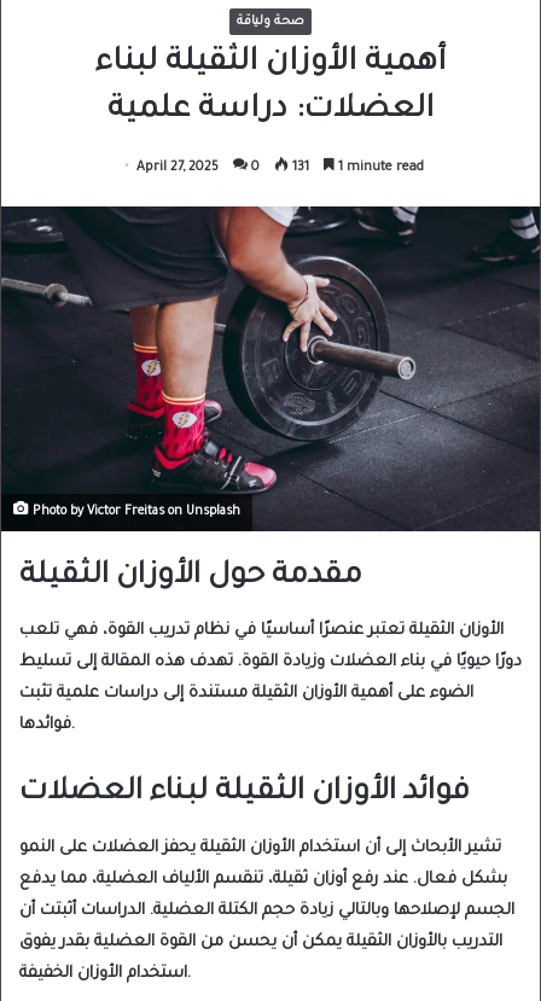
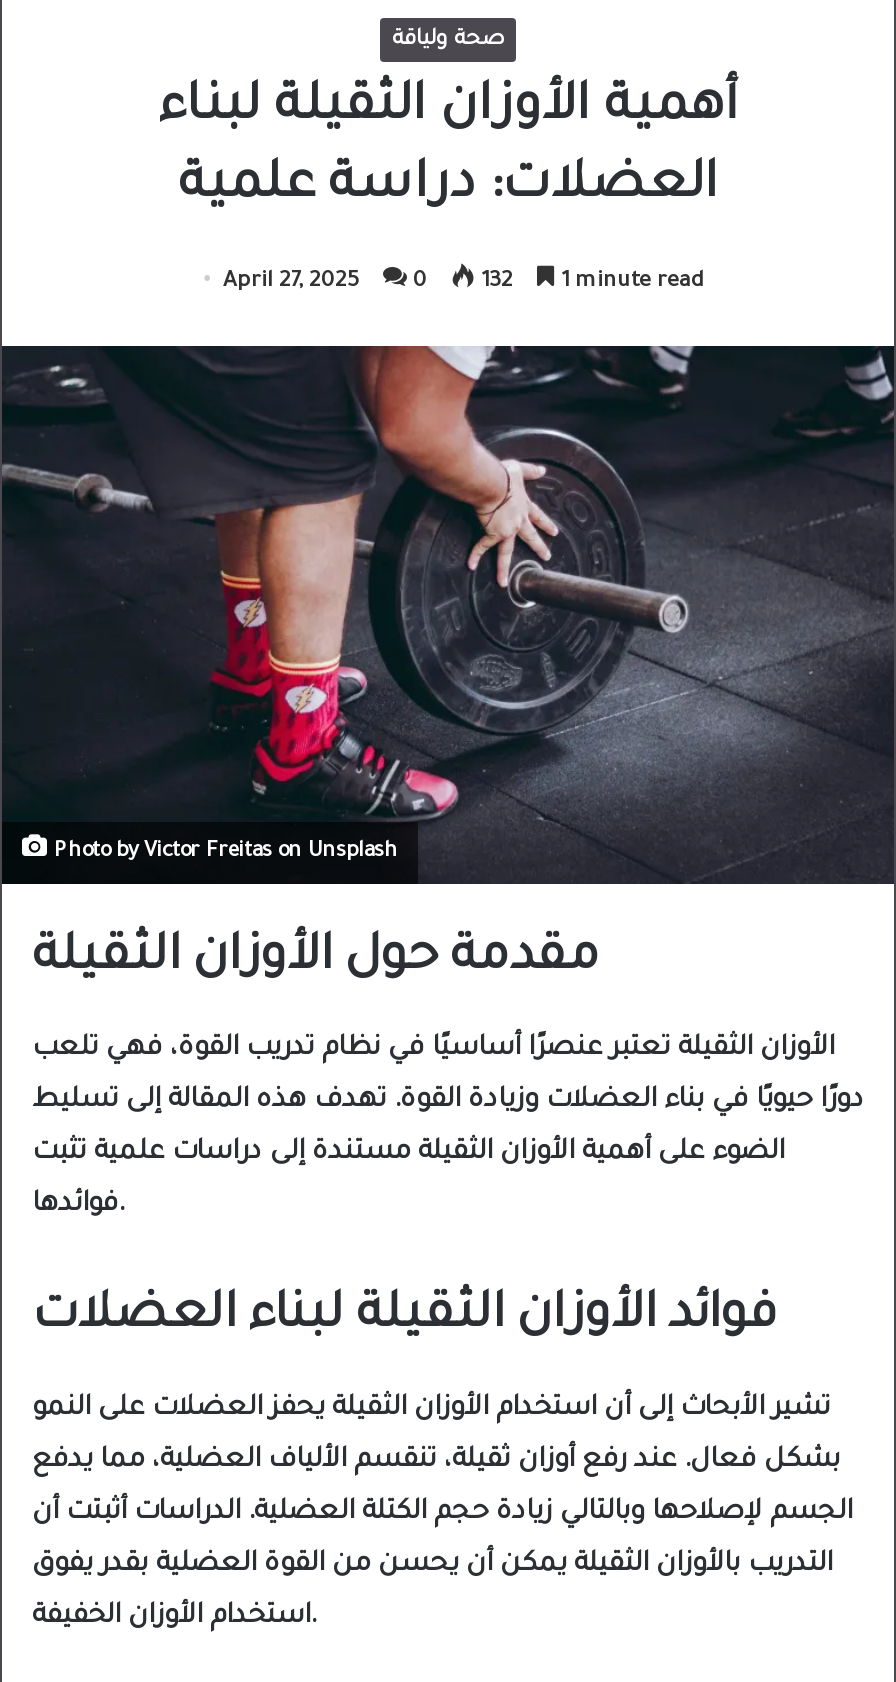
[251,161,423,175] 0 131 1 minute read -> [413,270,703,294] 0 132 1 minute read

